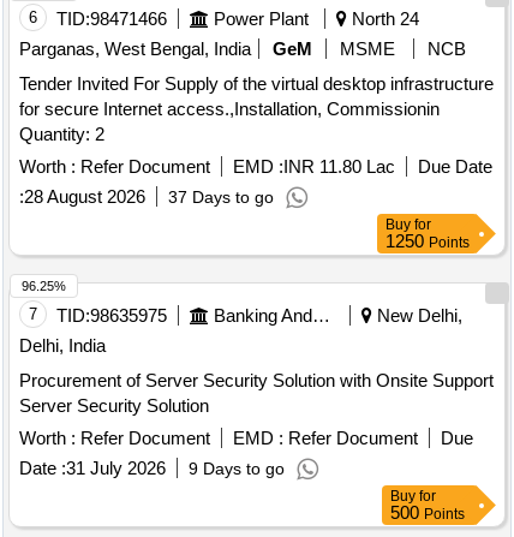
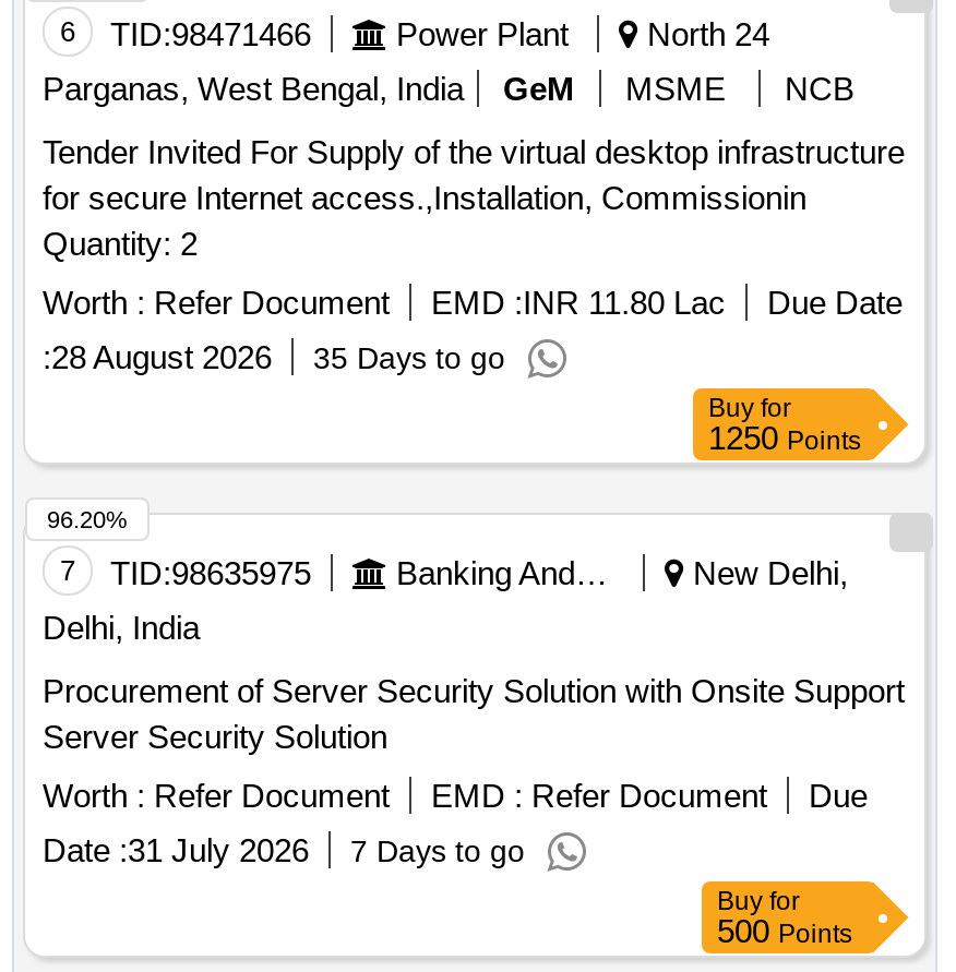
[19,186,274,207] :28 August 2026 37 Days to go -> [43,339,505,376] :28 August 2026 35 Days to go
[22,279,66,293] 96.25% -> [47,507,128,533] 96.20%
[19,458,285,478] Date : 31 July 2026 9 Days to go -> [43,832,525,869] Date : 31 July 2026 7 Days to go

